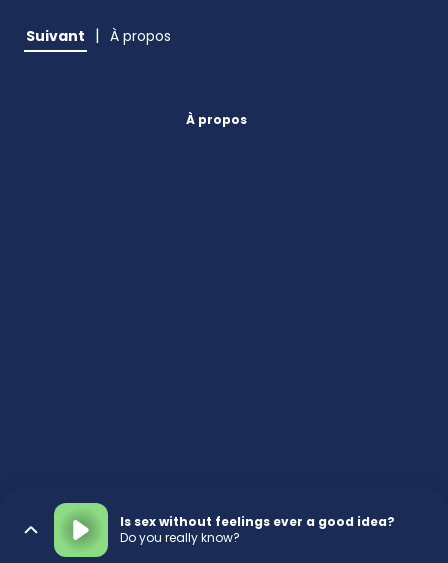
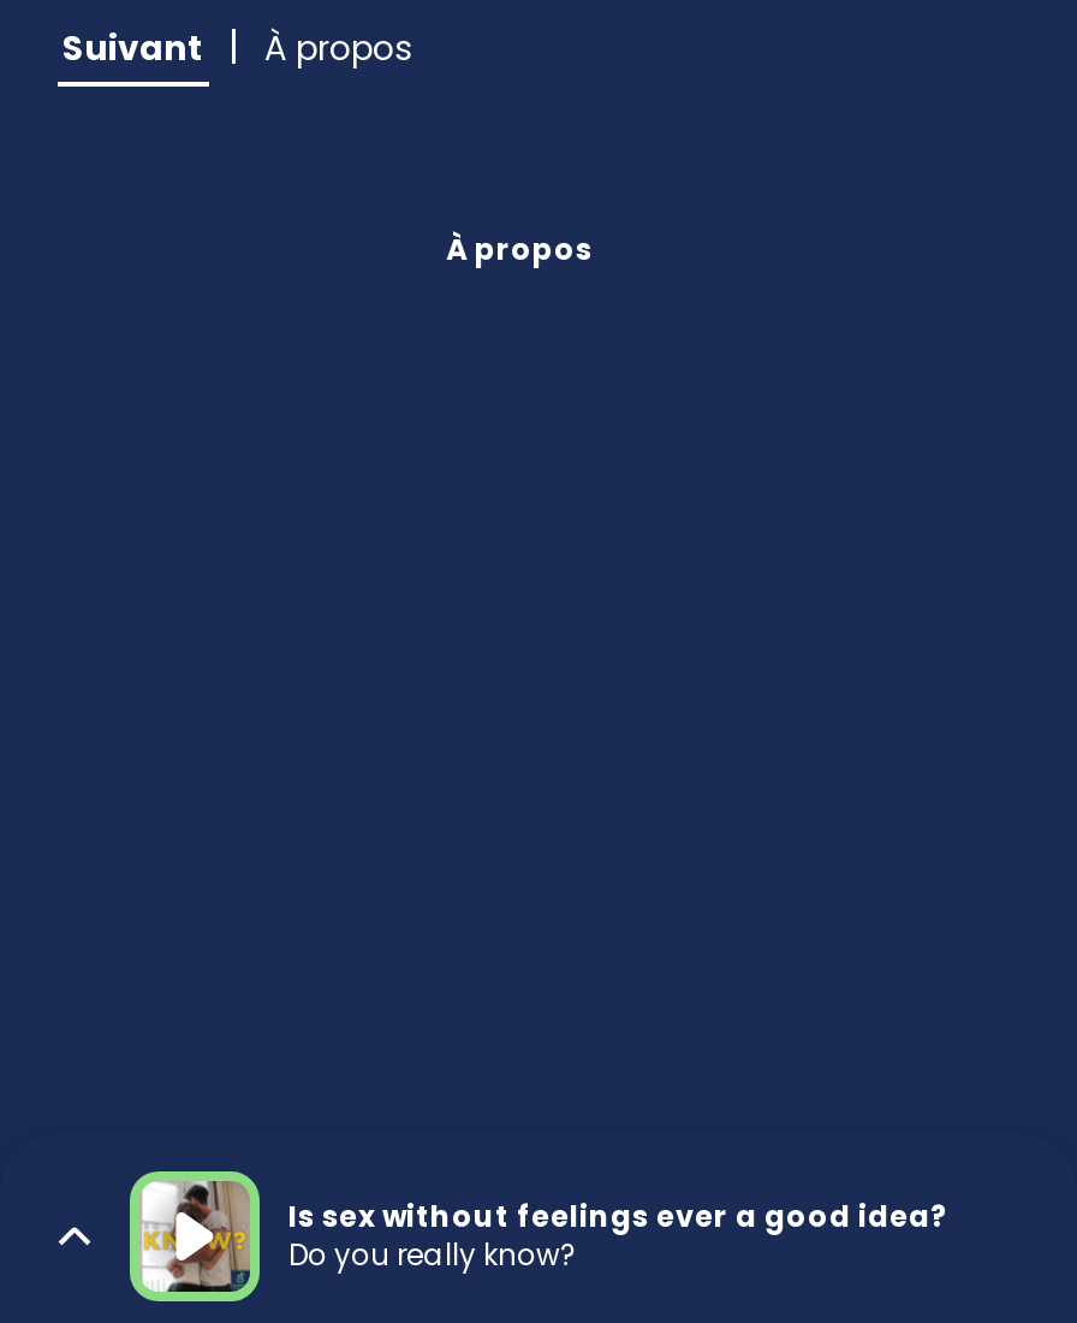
[59,507,104,553] [image] -> [139,1179,252,1294] [image]

